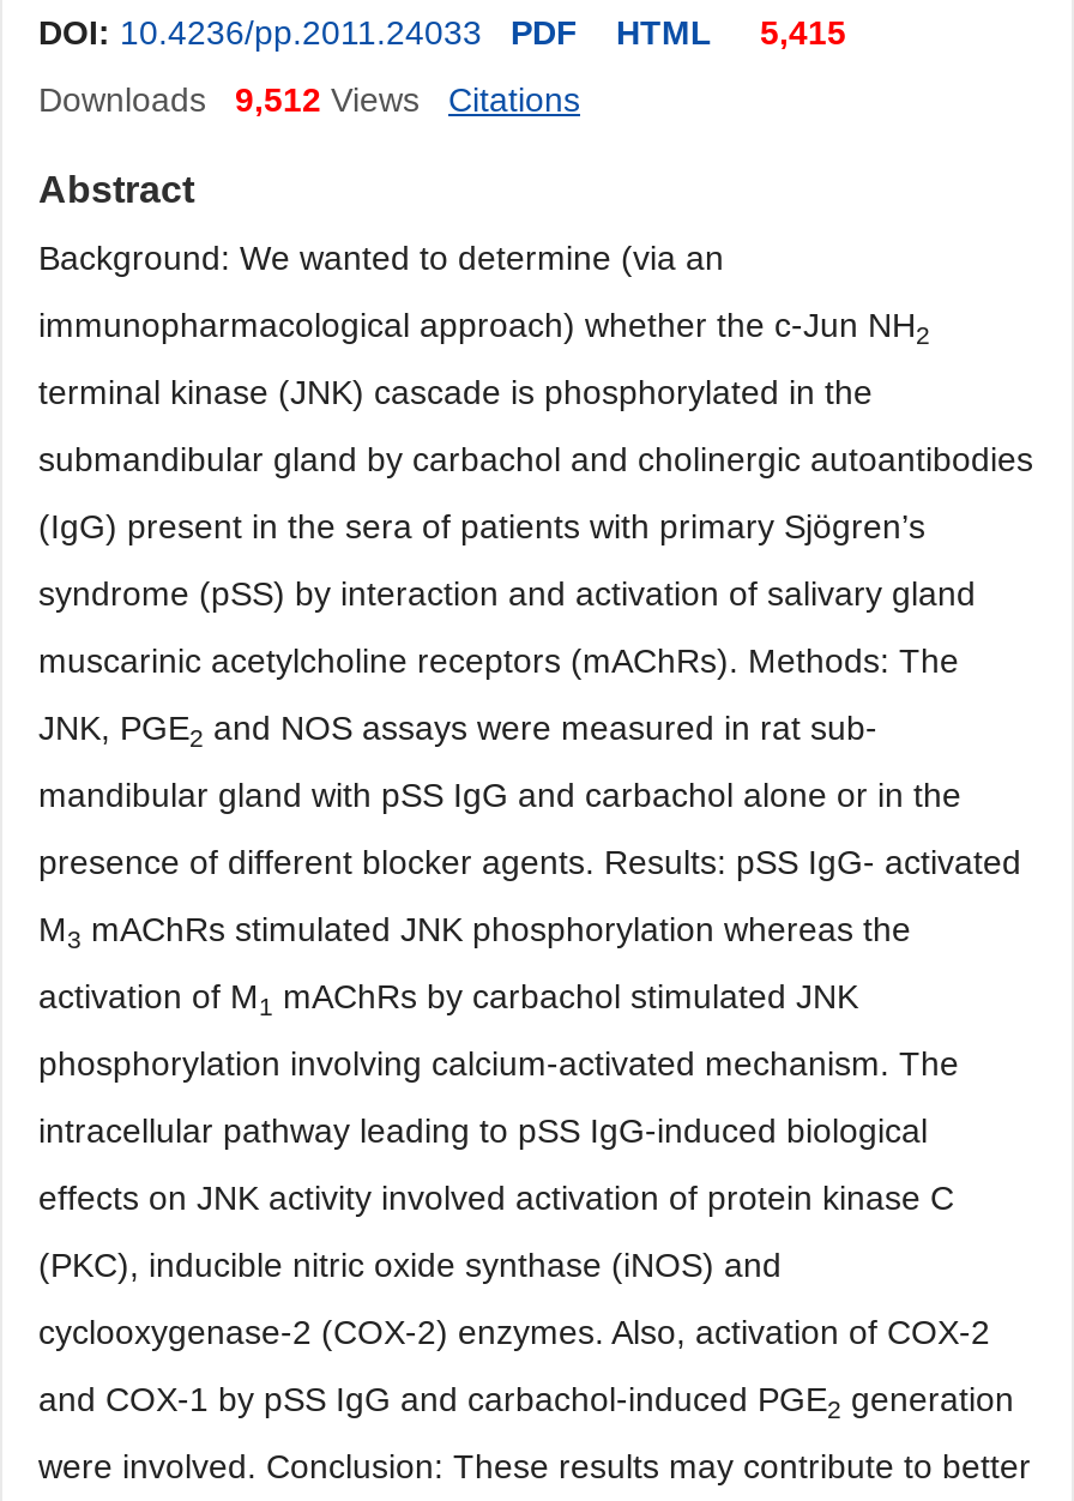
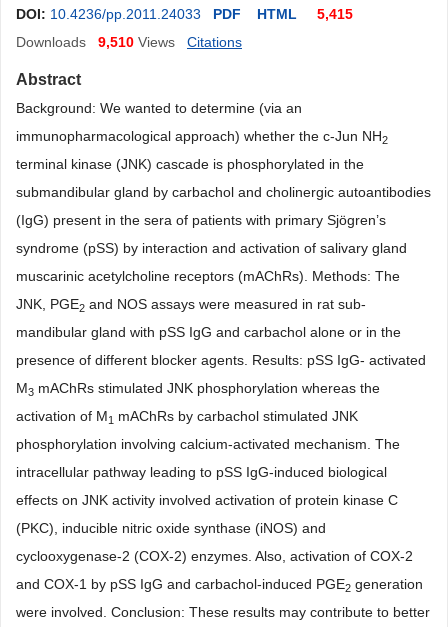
[38,80,420,119] Downloads 9,512 Views -> [16,34,175,50] Downloads 9,510 Views

